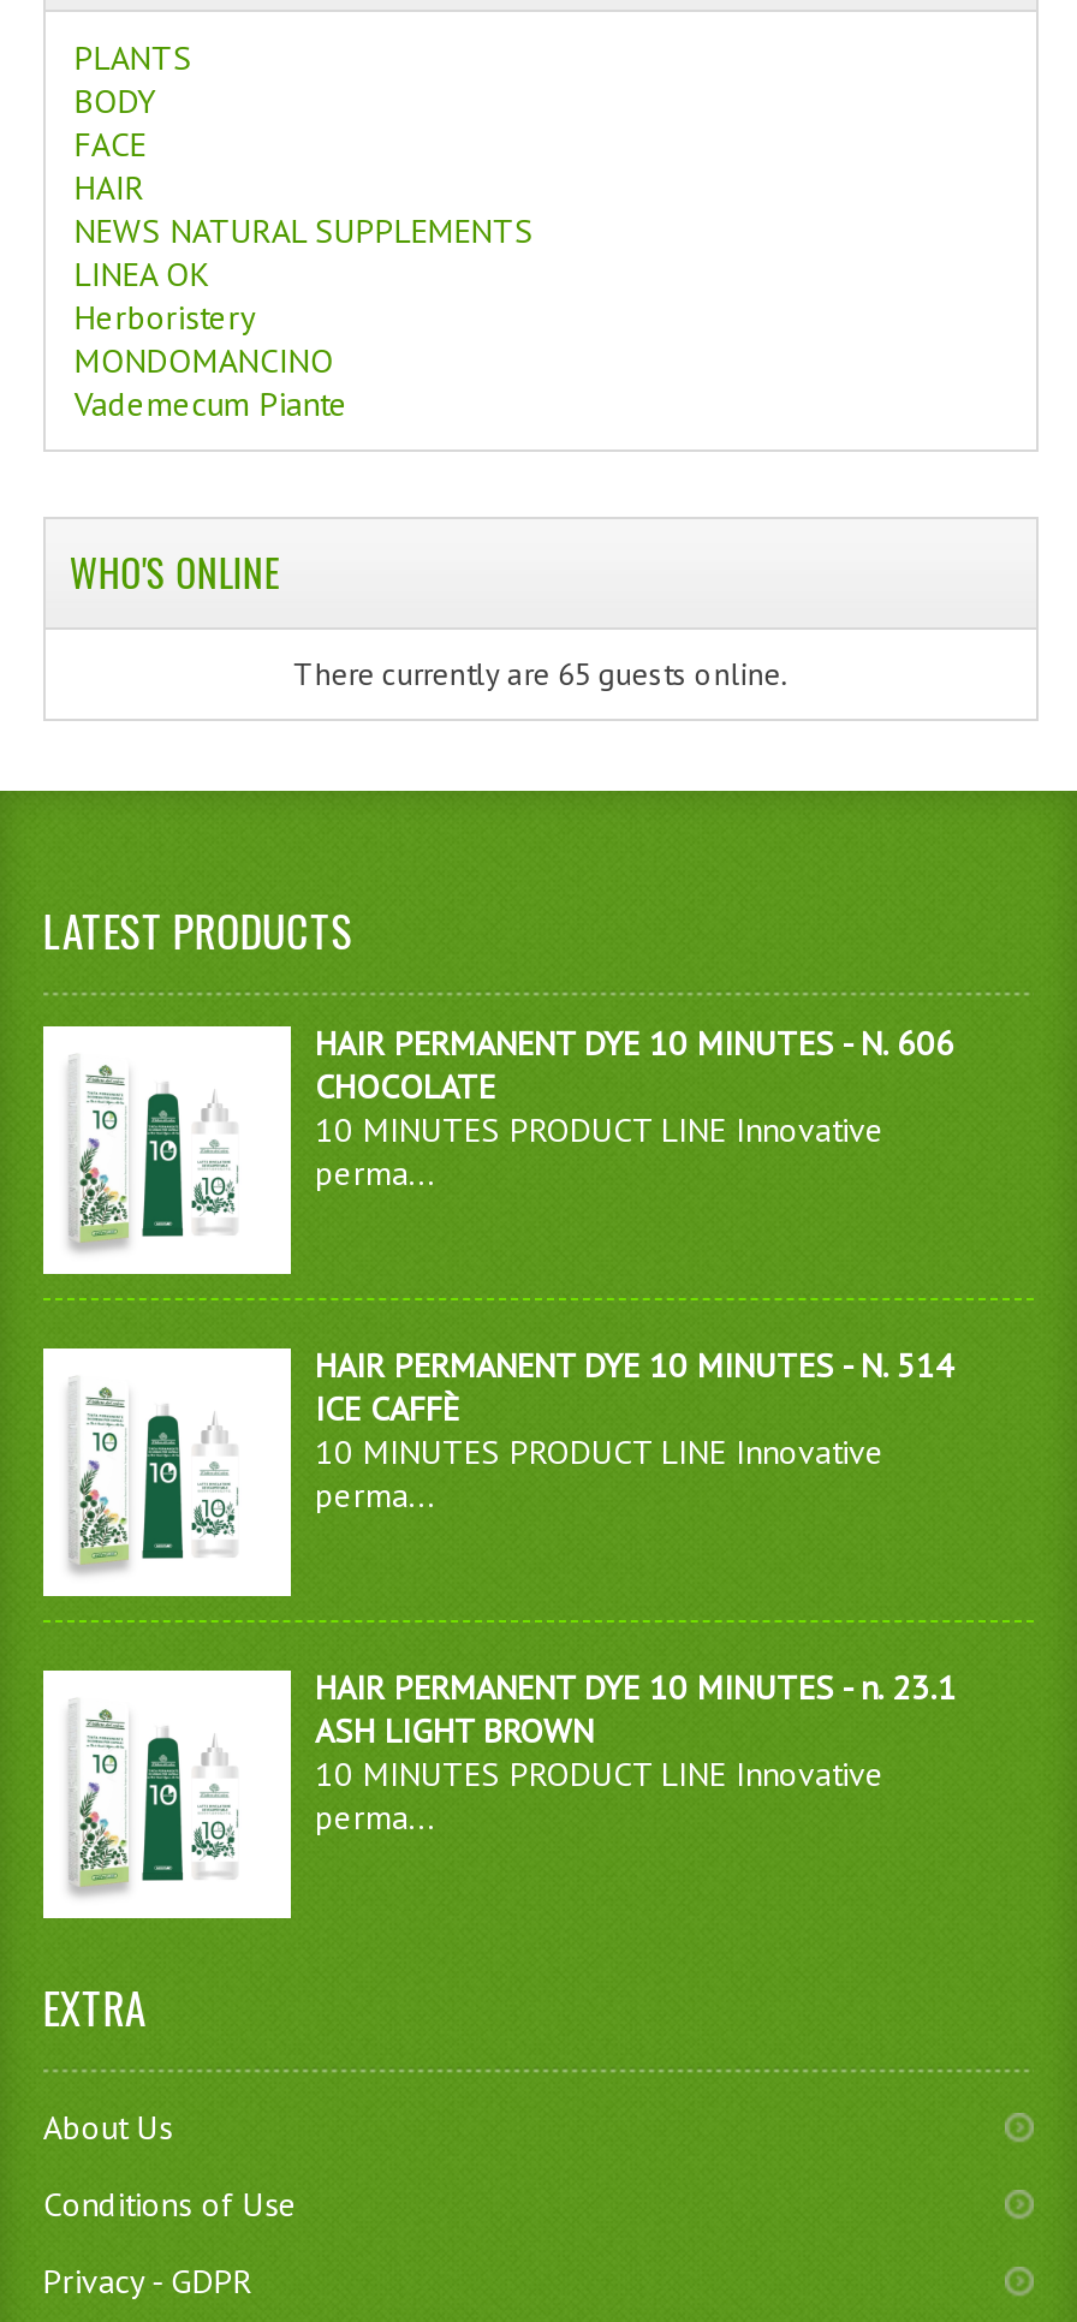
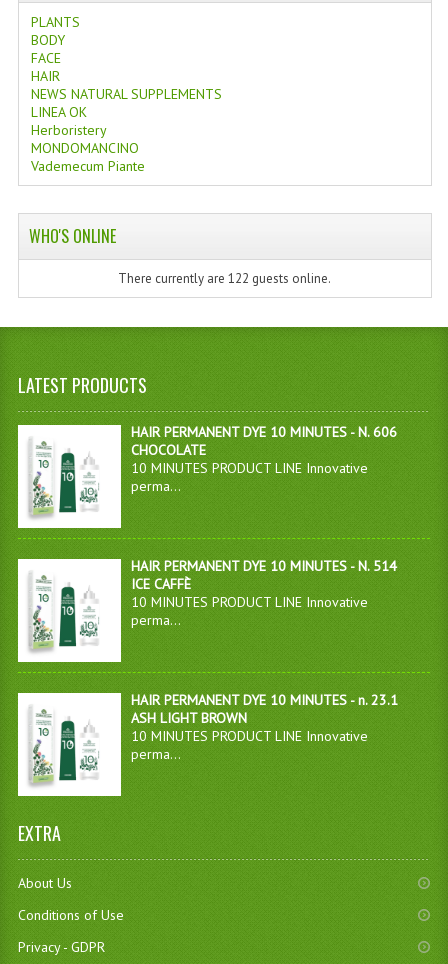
[293,654,788,695] There currently are 65 guests online. -> [118,270,331,287] There currently are 122 guests online.

